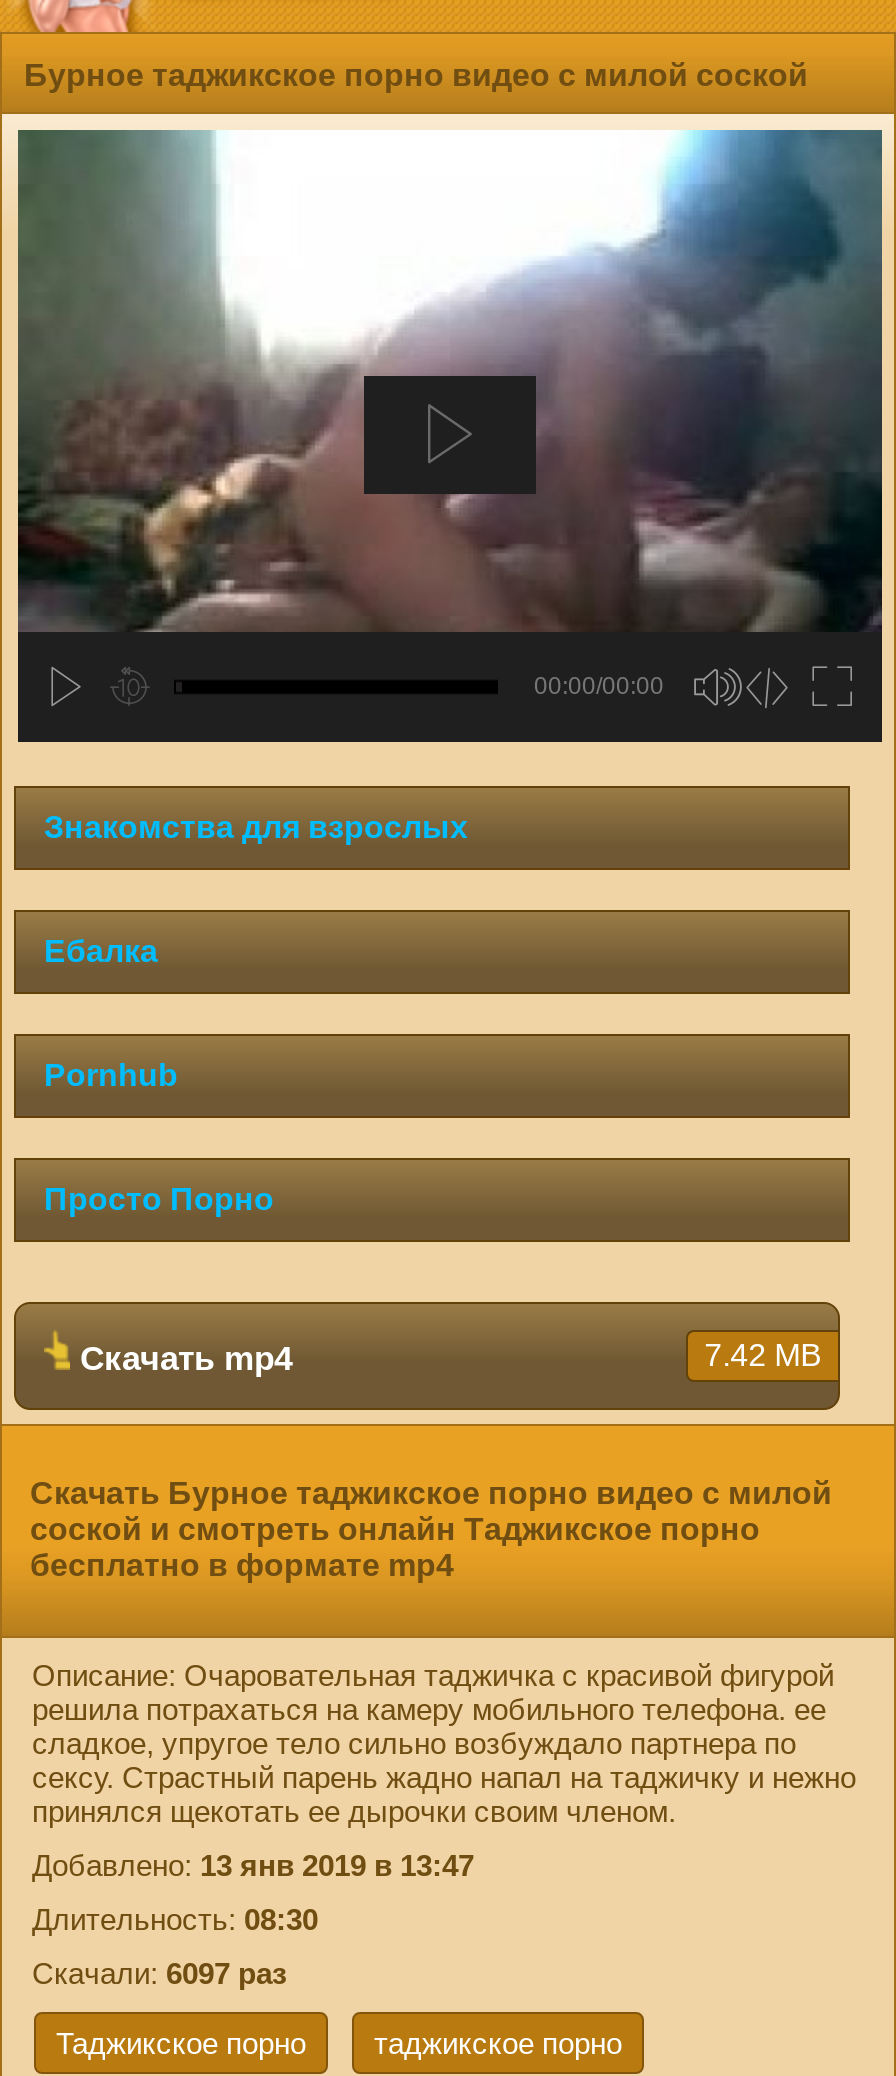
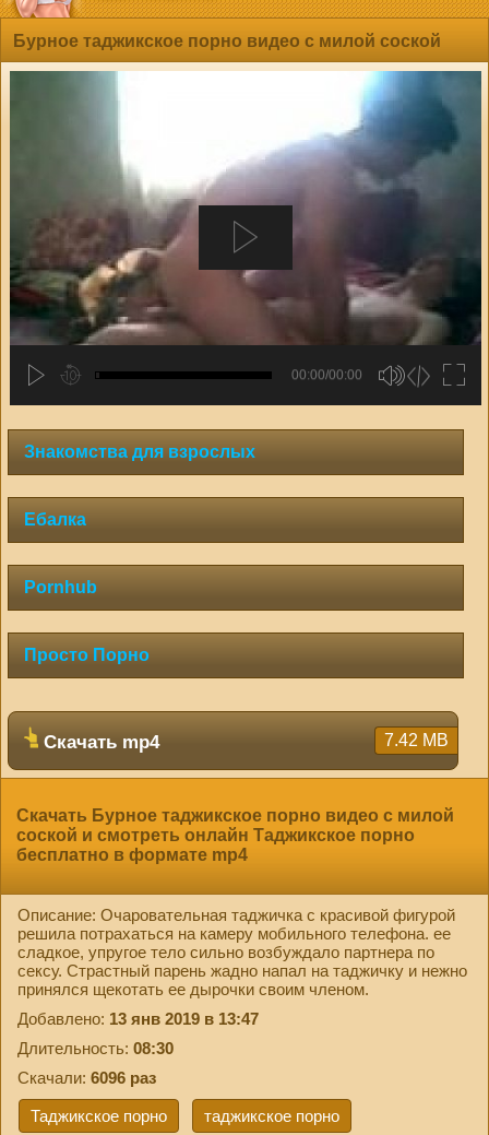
[32,1955,286,1989] Скачали: 6097 раз -> [17,1068,156,1086] Скачали: 6096 раз

